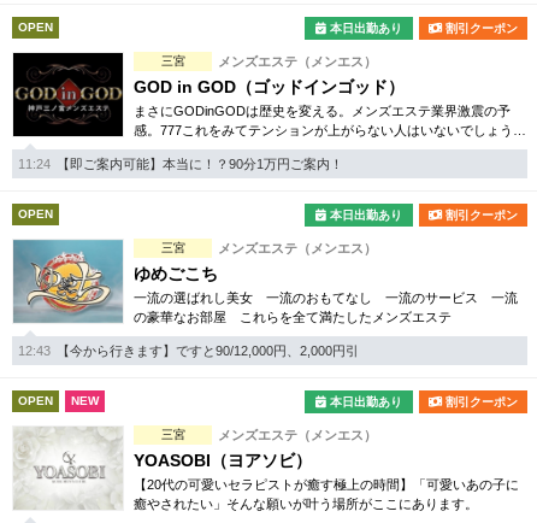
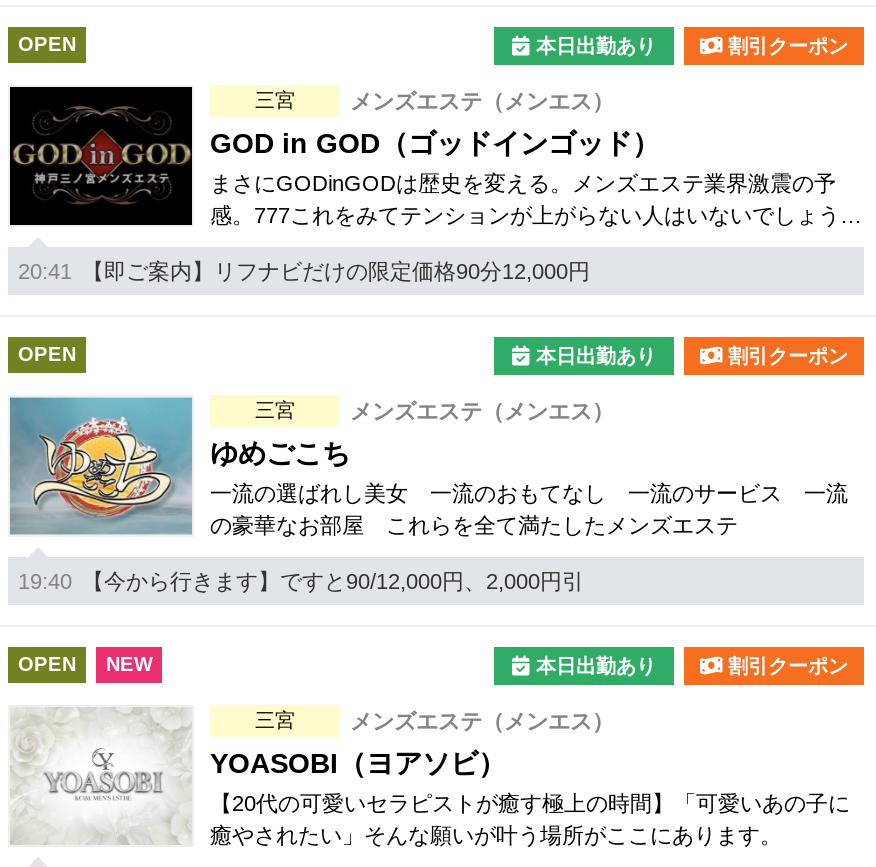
[18,157,343,171] 11:24 【即ご案内可能】本当に！？90分1万円ご案内！ -> [18,259,590,283] 20:41 【即ご案内】リフナビだけの限定価格90分12,000円
[18,343,359,358] 12:43 【今から行きます】ですと90/12,000円、2,000円引 -> [18,569,584,593] 19:40 【今から行きます】ですと90/12,000円、2,000円引

